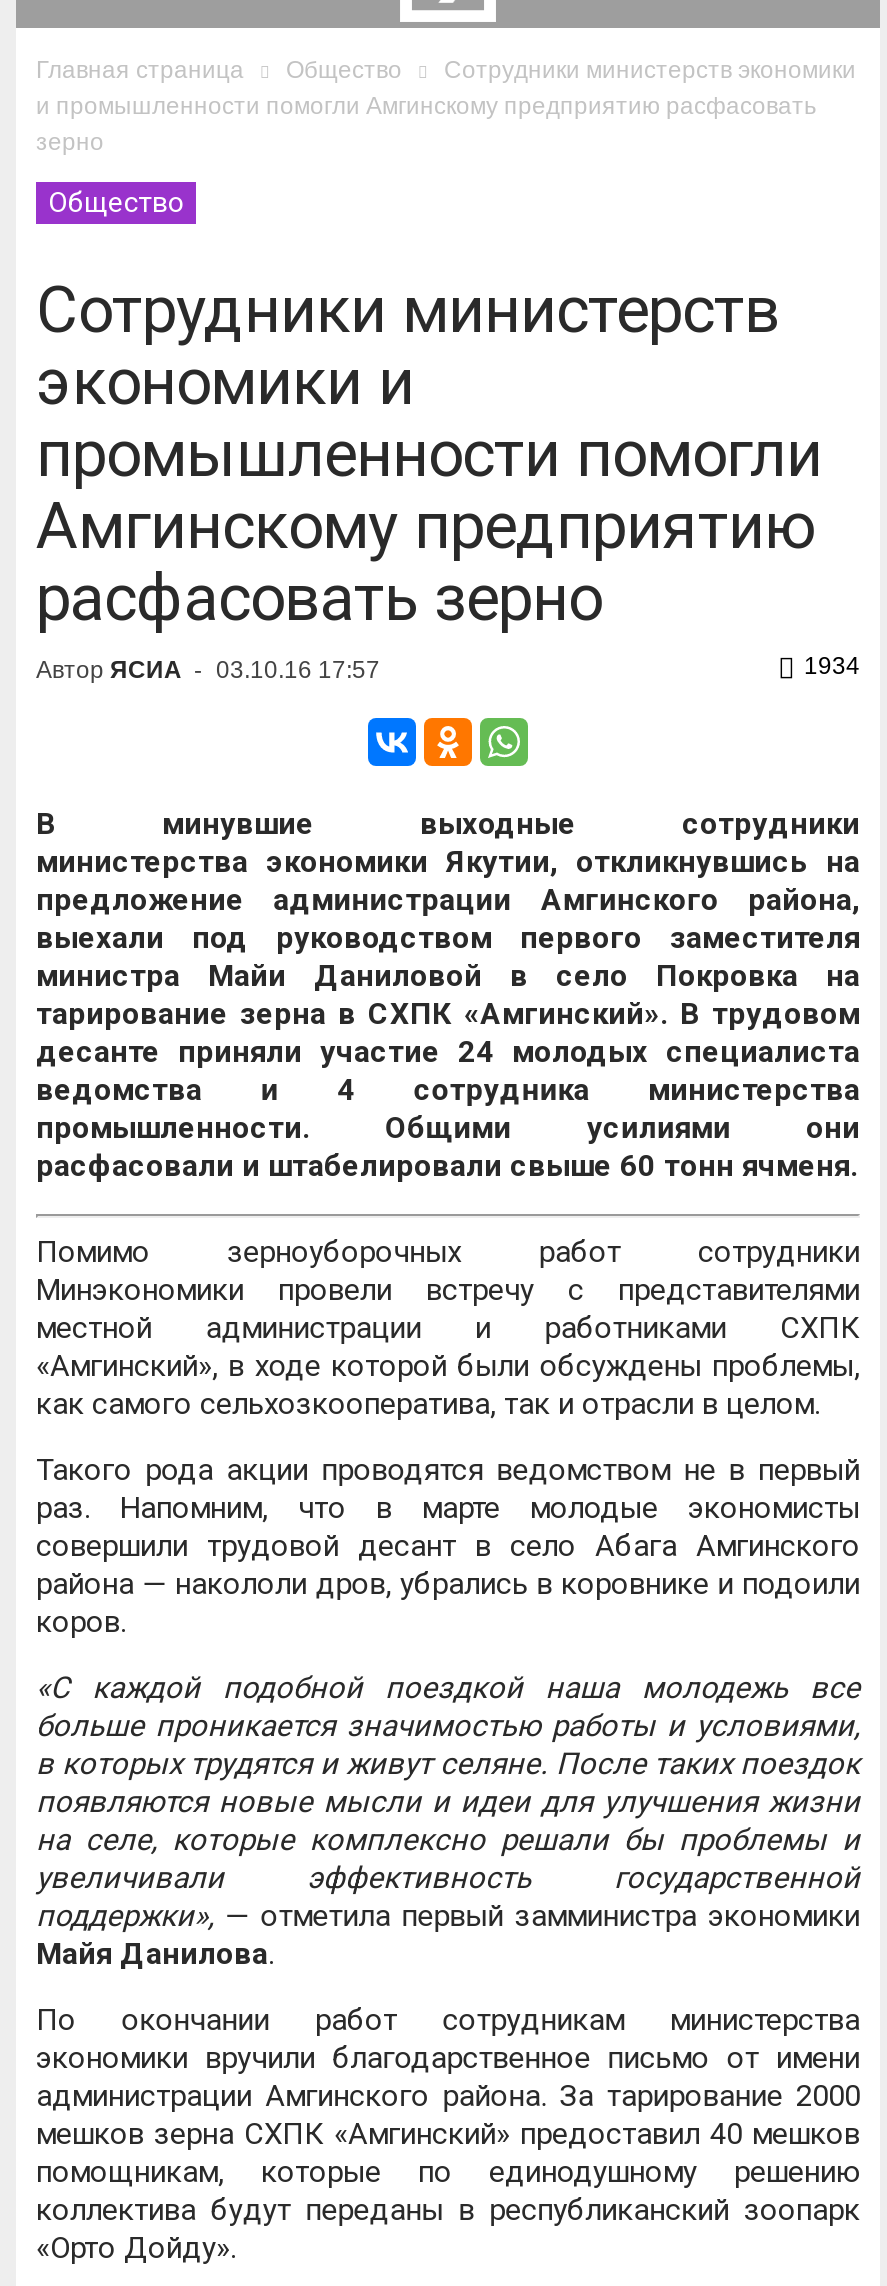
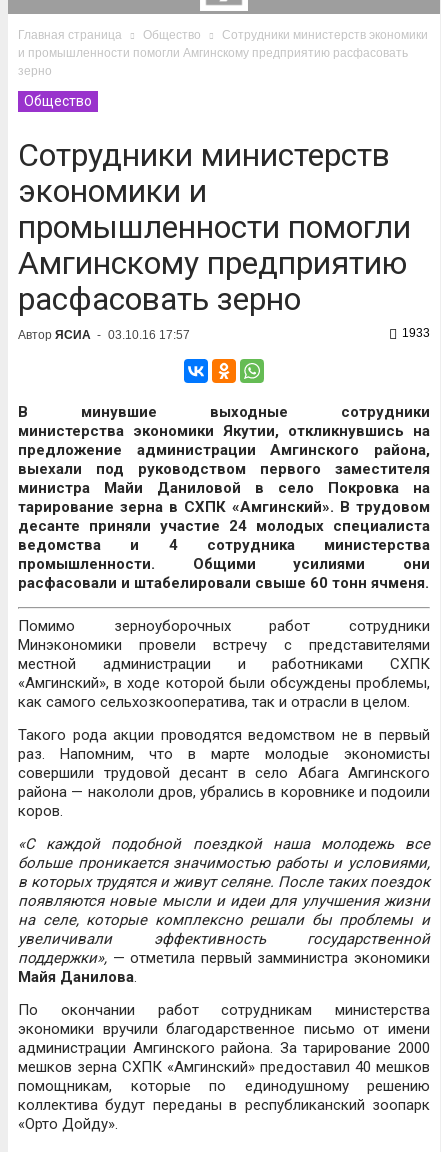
[804,652,860,680] 1934 -> [402,326,430,340] 1933

